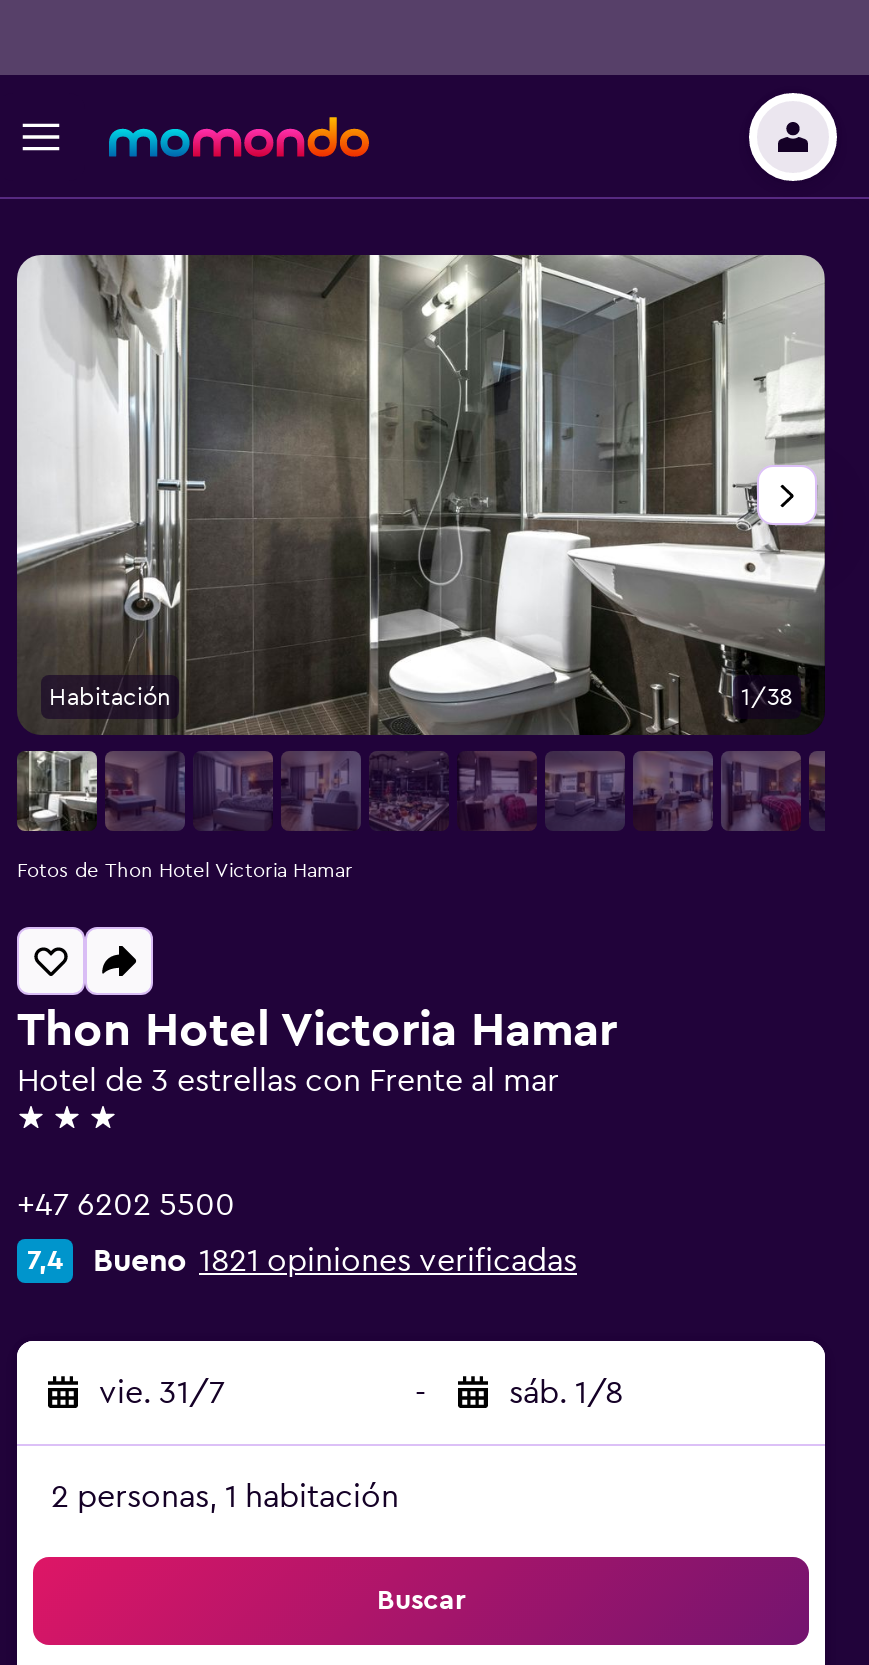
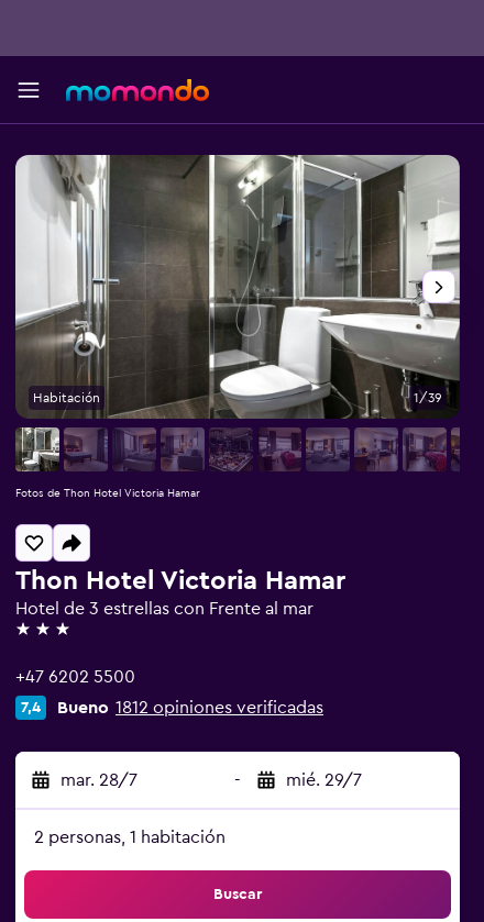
[747,91,839,183] [image] -> none
[741,685,793,709] 1/38 -> [414,391,442,404] 1/39
[93,1245,577,1277] Bueno 1821 opiniones verificadas -> [57,699,323,717] Bueno 1812 opiniones verificadas
[99,1377,225,1409] vie. 31/7 -> [61,771,137,789] mar. 28/7
[509,1377,623,1409] sáb. 1/8 -> [286,771,362,789] mié. 29/7

